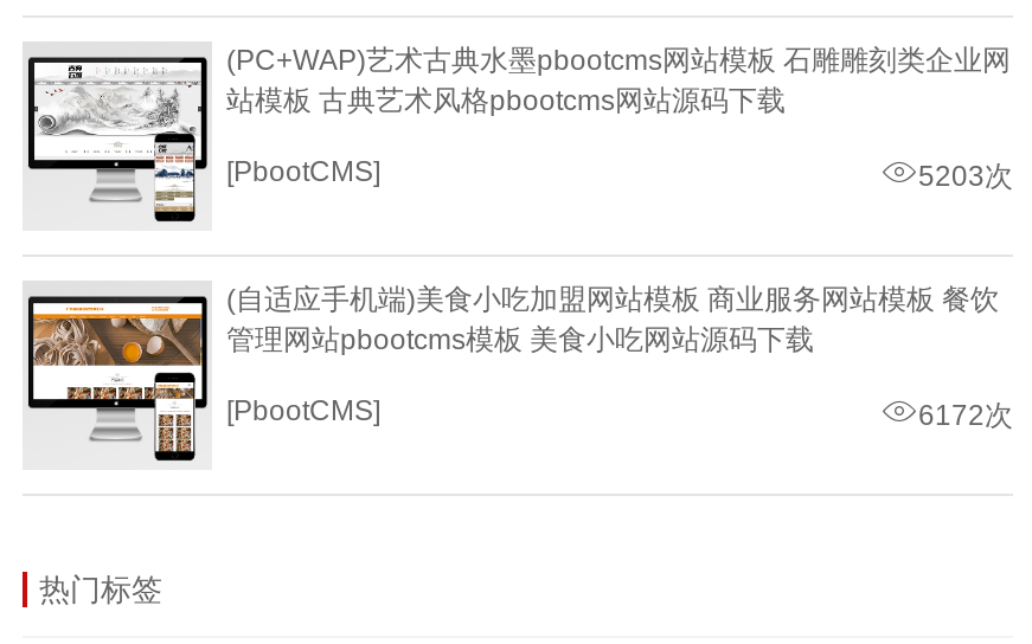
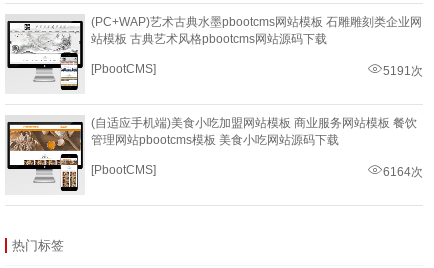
[918,161,1013,194] 5203次 -> [383,64,423,78] 5191次
[918,400,1013,433] 6172次 -> [383,165,423,179] 6164次

